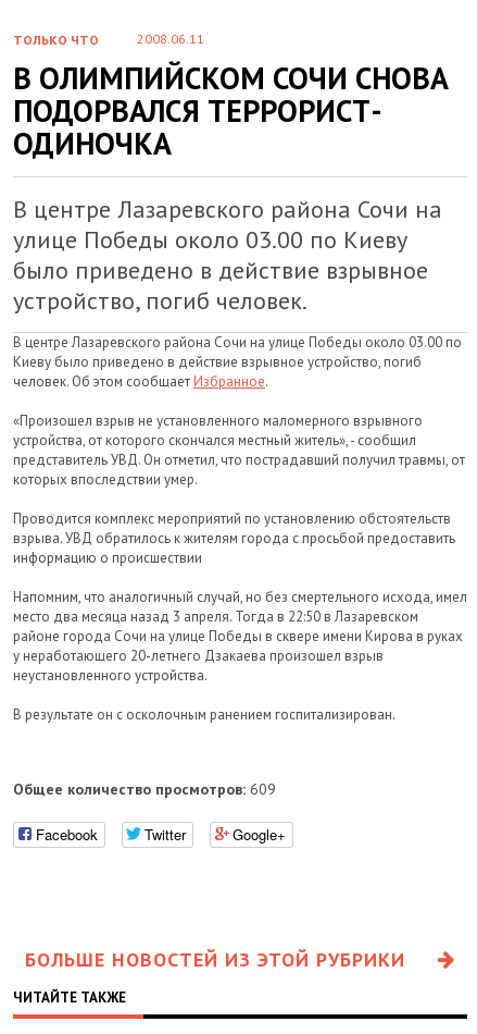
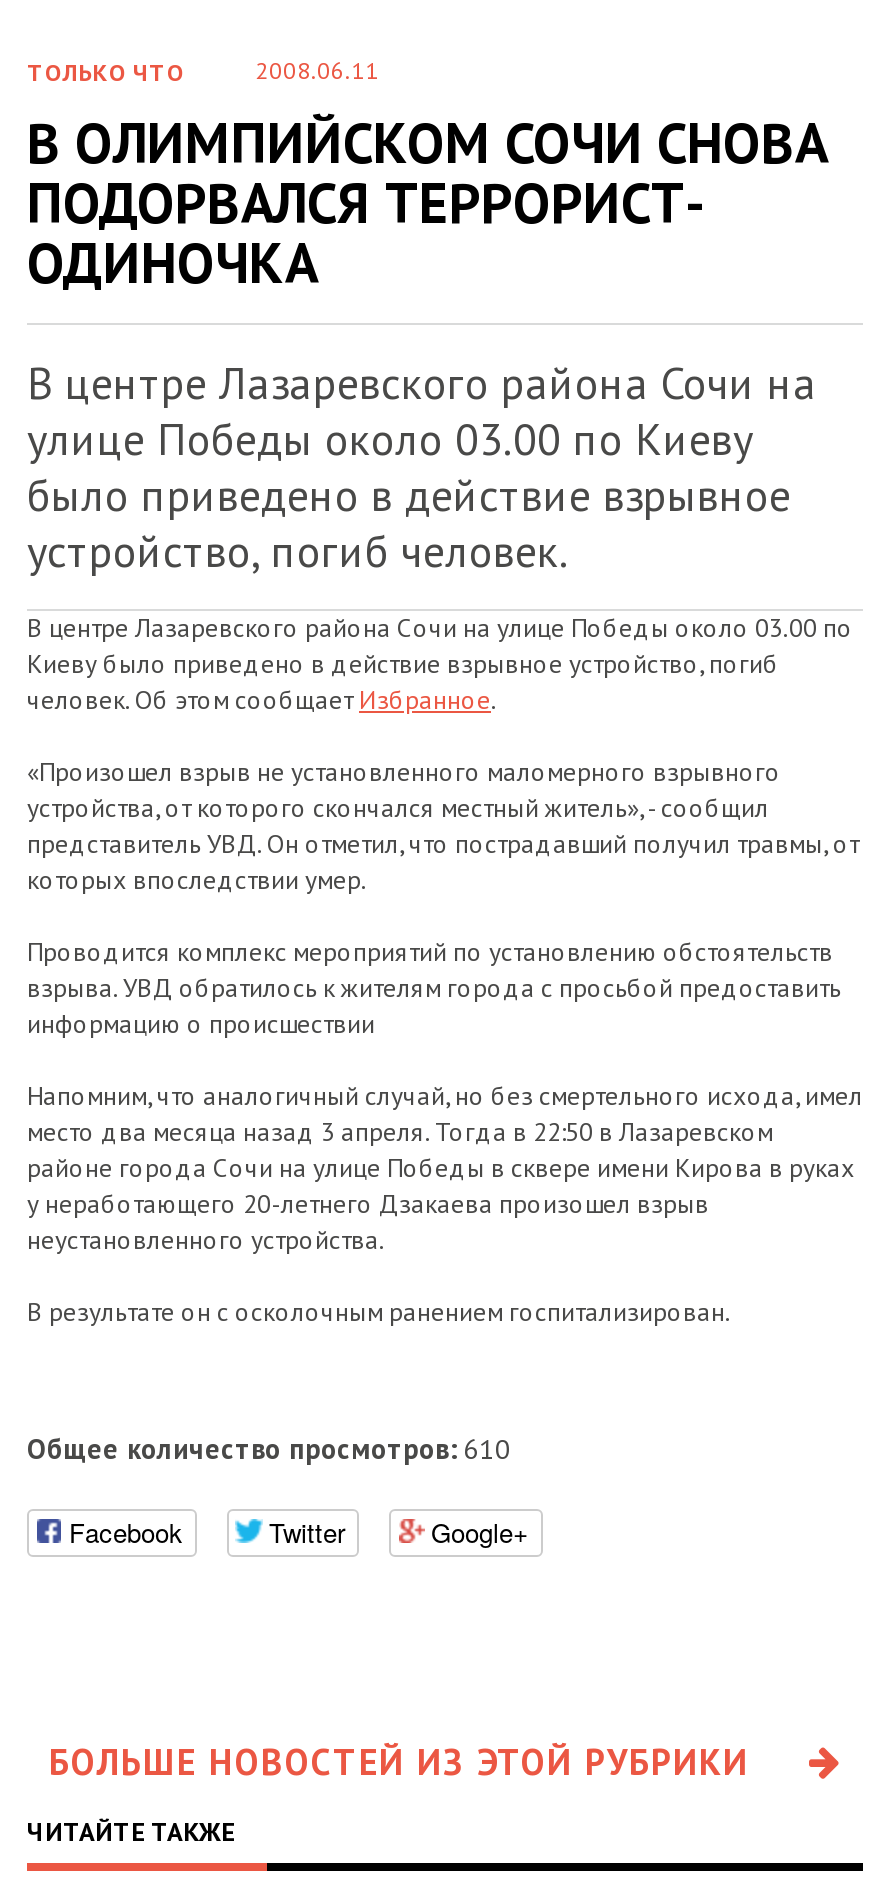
[13,779,276,799] Общее количество просмотров: 609 -> [27,1431,511,1467] Общее количество просмотров: 610

